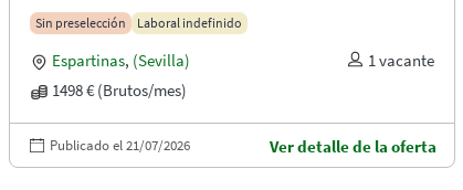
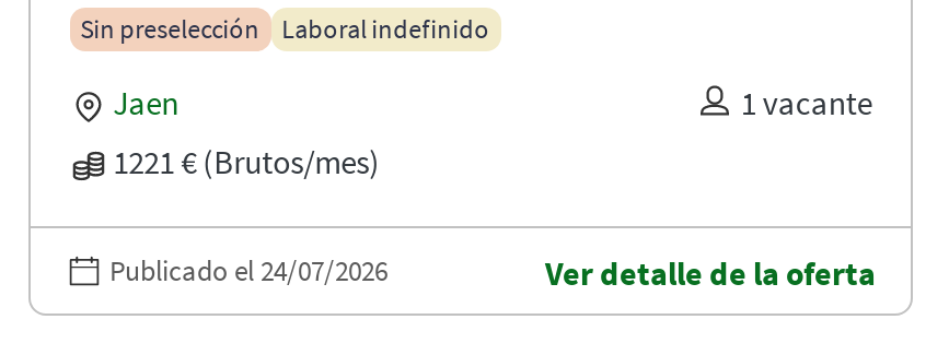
[51,50,190,71] Espartinas, (Sevilla) -> [113,81,179,123] Jaen
[51,80,186,101] 1498 € (Brutos/mes) -> [113,140,380,182] 1221 € (Brutos/mes)
[50,136,190,155] Publicado el 21/07/2026 -> [109,252,387,289] Publicado el 24/07/2026

